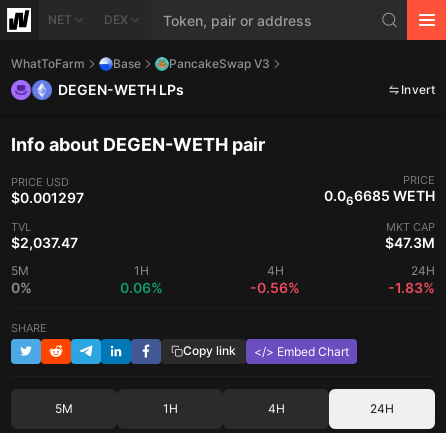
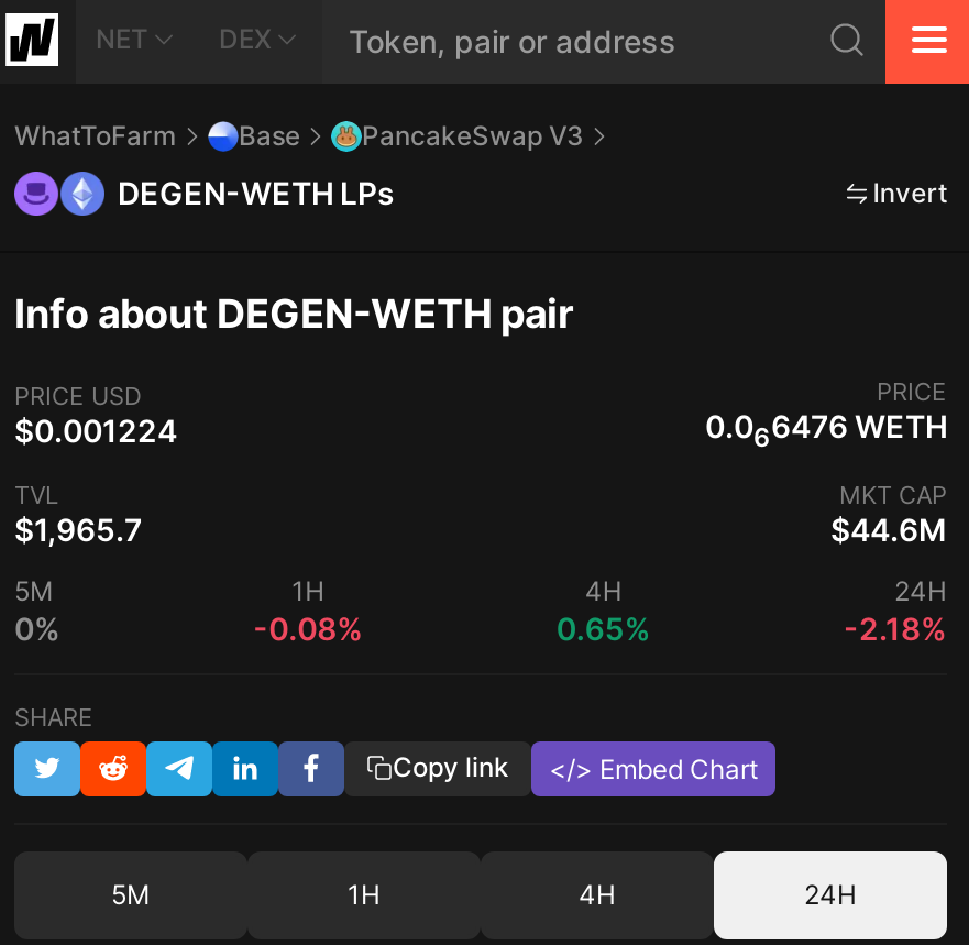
[11,189,84,206] $0.001297 -> [14,411,177,448] $0.001224
[324,187,435,208] 0.066685 WETH -> [705,407,947,452] 0.066476 WETH
[11,234,78,251] $2,037.47 -> [14,510,142,547] $1,965.7
[385,234,435,251] $47.3M -> [830,510,947,547] $44.6M
[120,279,163,296] 0.06% -> [253,609,363,646] -0.08%
[250,279,300,296] -0.56% -> [556,609,651,646] 0.65%
[388,279,435,296] -1.83% -> [844,609,947,646] -2.18%

